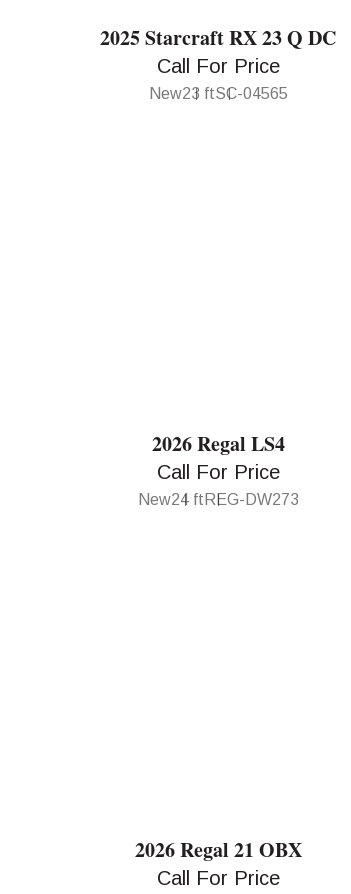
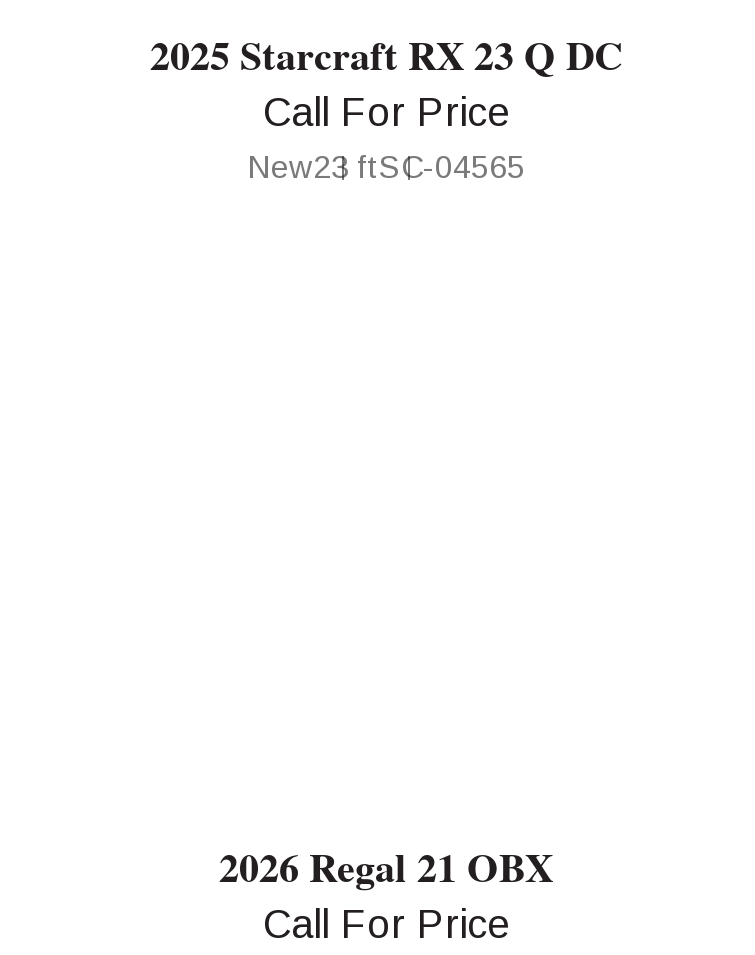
[137,429,298,508] 2026 Regal LS4 | Call For Price | New24 ft REG-DW273 -> none

